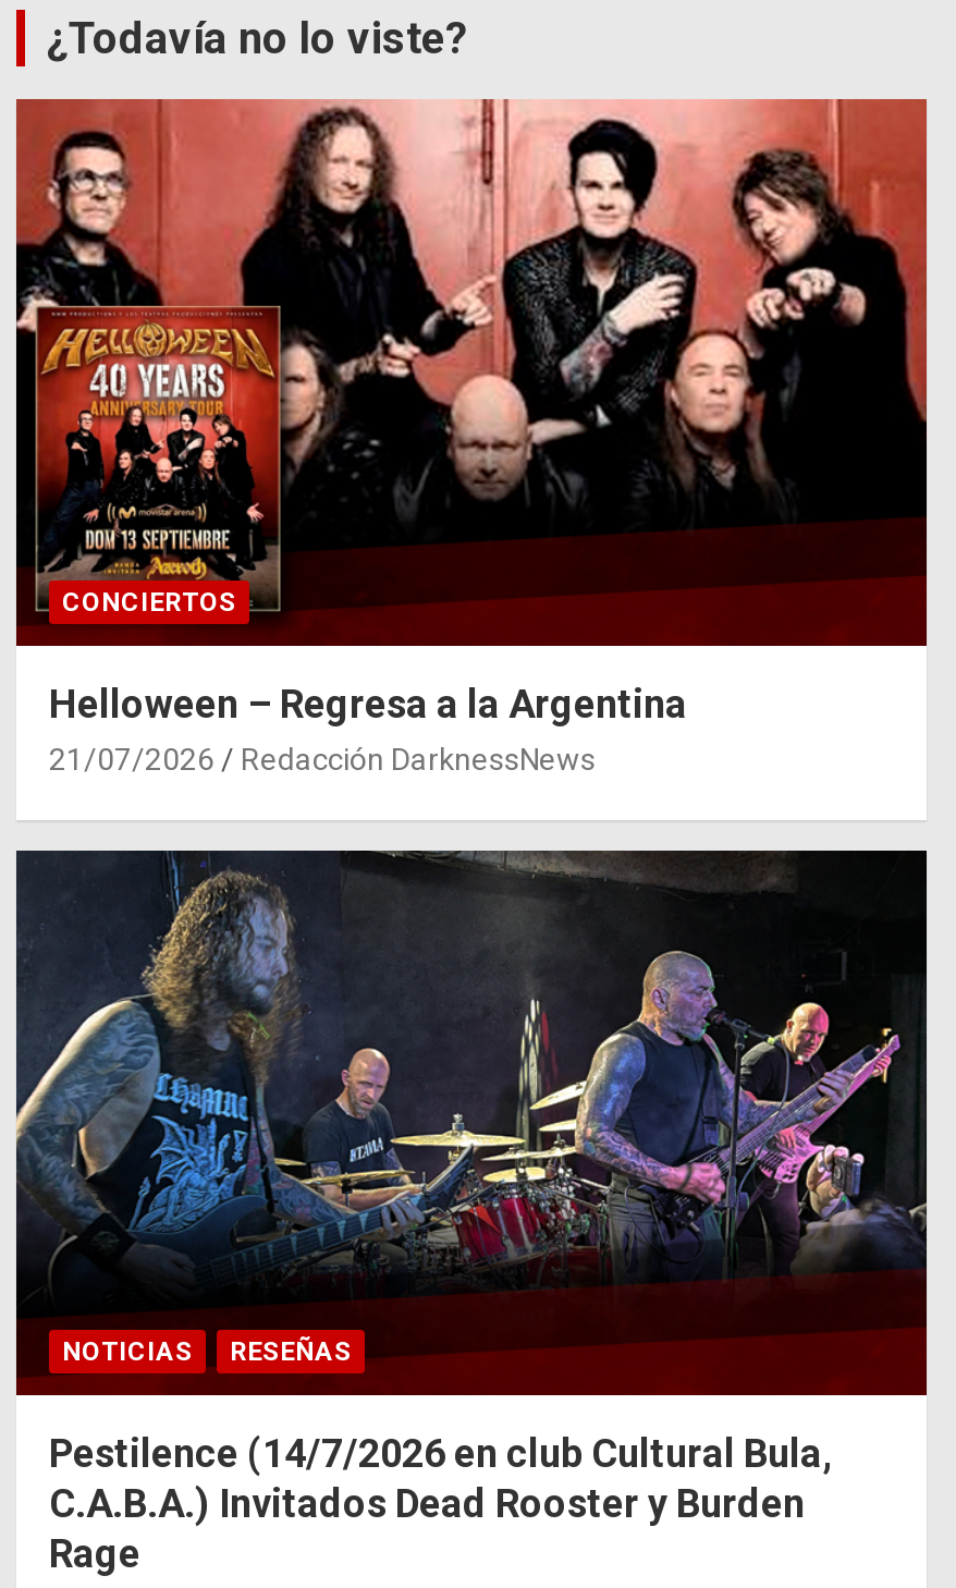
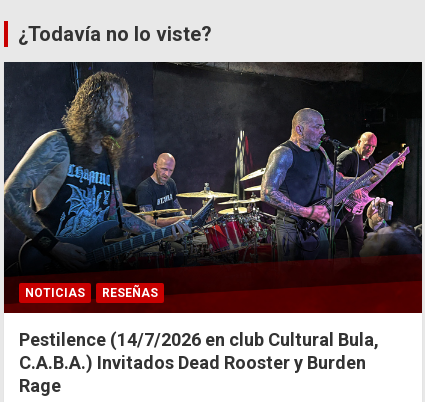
[14,98,929,776] [image] | CONCIERTOS | Helloween – Regresa a la Argentina | 21/07/2026 | Redacción DarknessNews -> none

